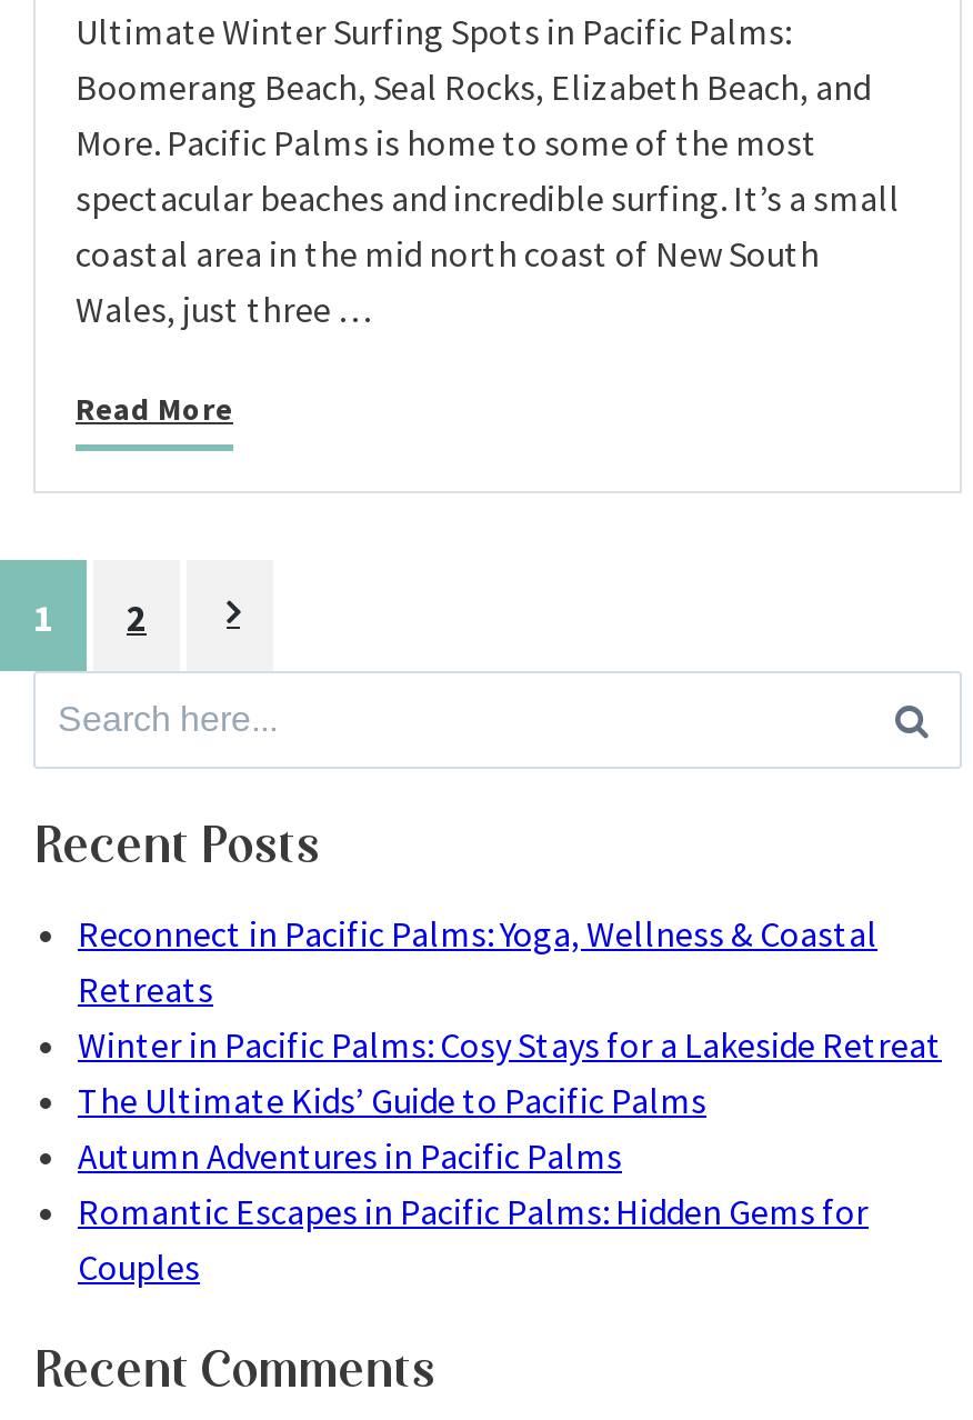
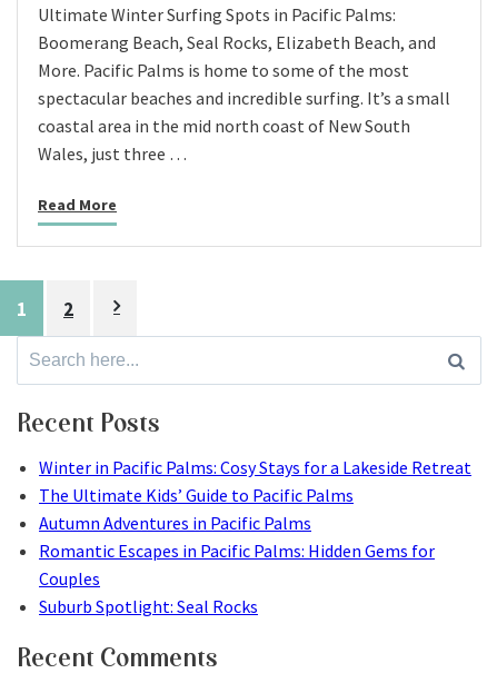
[78,911,877,1011] Reconnect in Pacific Palms: Yoga, Wellness & Coastal | Retreats -> none
moved [78,1022,942,1289] -> [39,456,471,590]: Winter in Pacific Palms: Cosy Stays for a Lakeside Retreat | The Ultimate Kids’ Guide to Pacific Palms | Autumn Adventures in Pacific Palms | Romantic Escapes in Pacific Palms: Hidden Gems for | Couples
none -> [39,595,258,617] Suburb Spotlight: Seal Rocks

